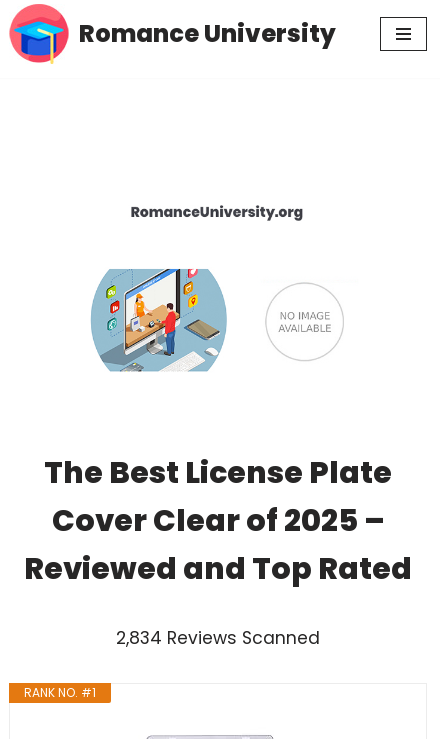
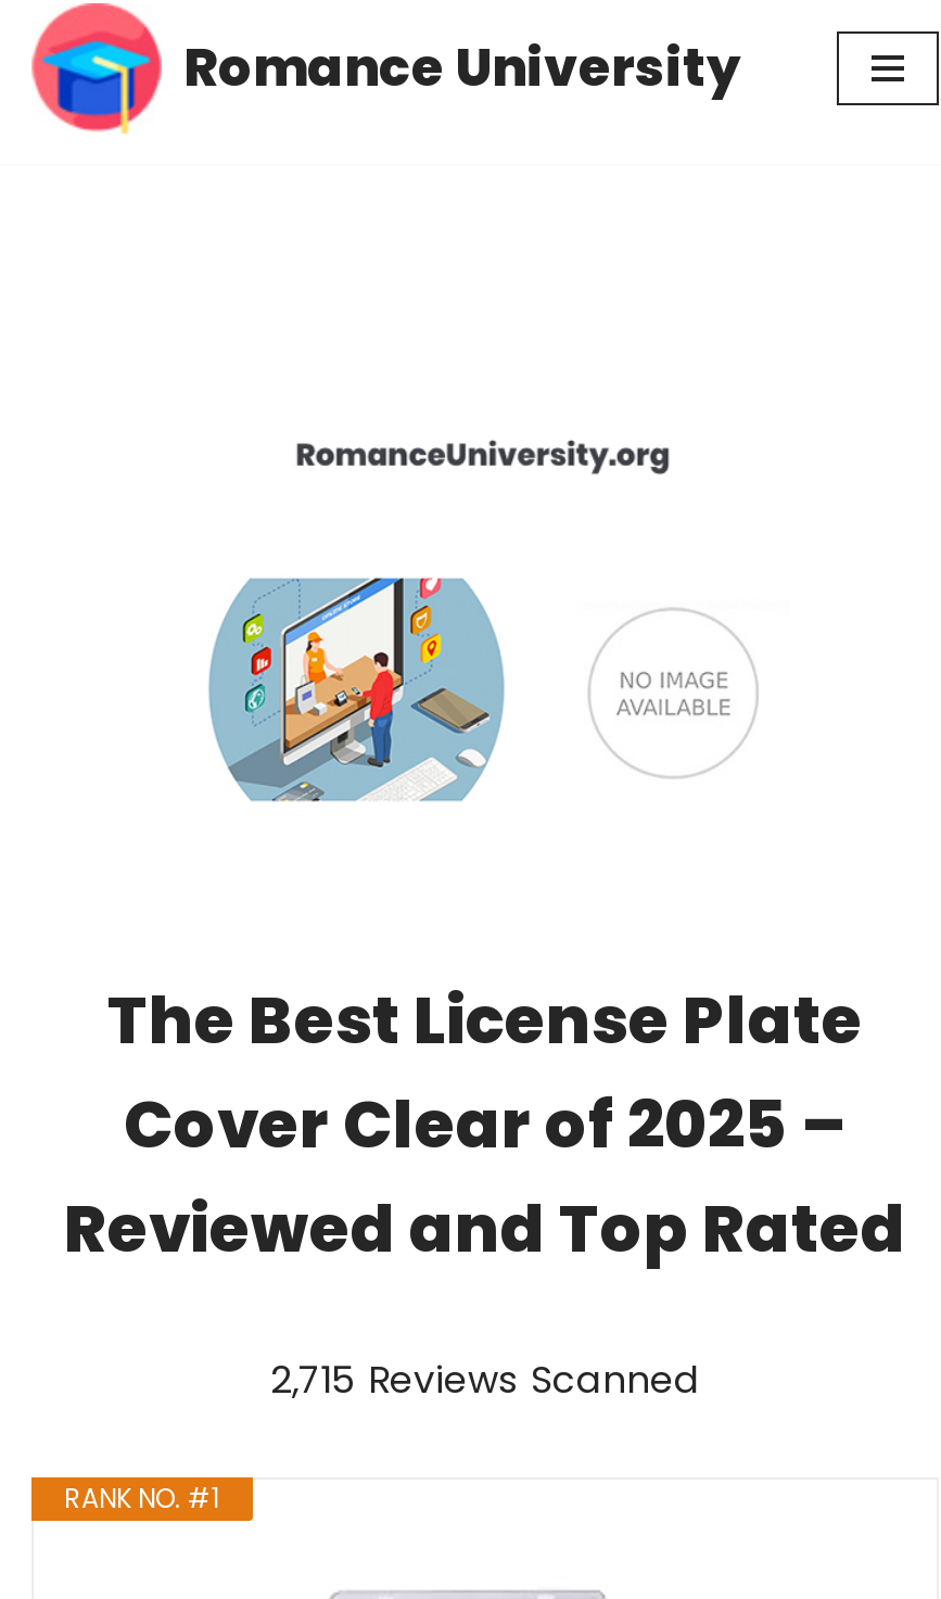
[116,626,320,650] 2,834 Reviews Scanned -> [270,1353,700,1405] 2,715 Reviews Scanned

